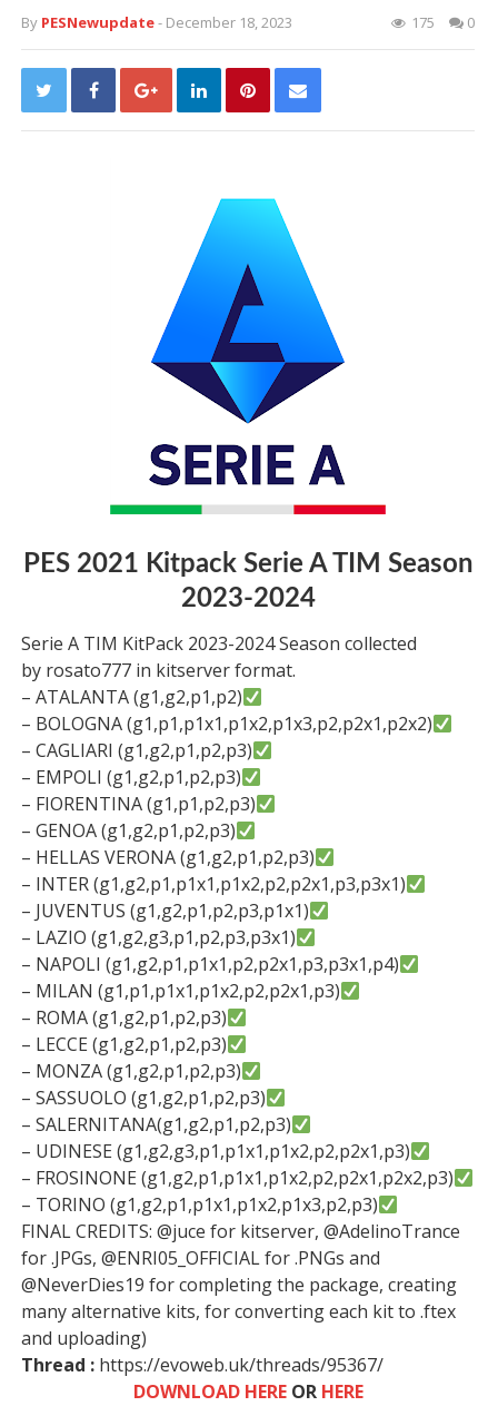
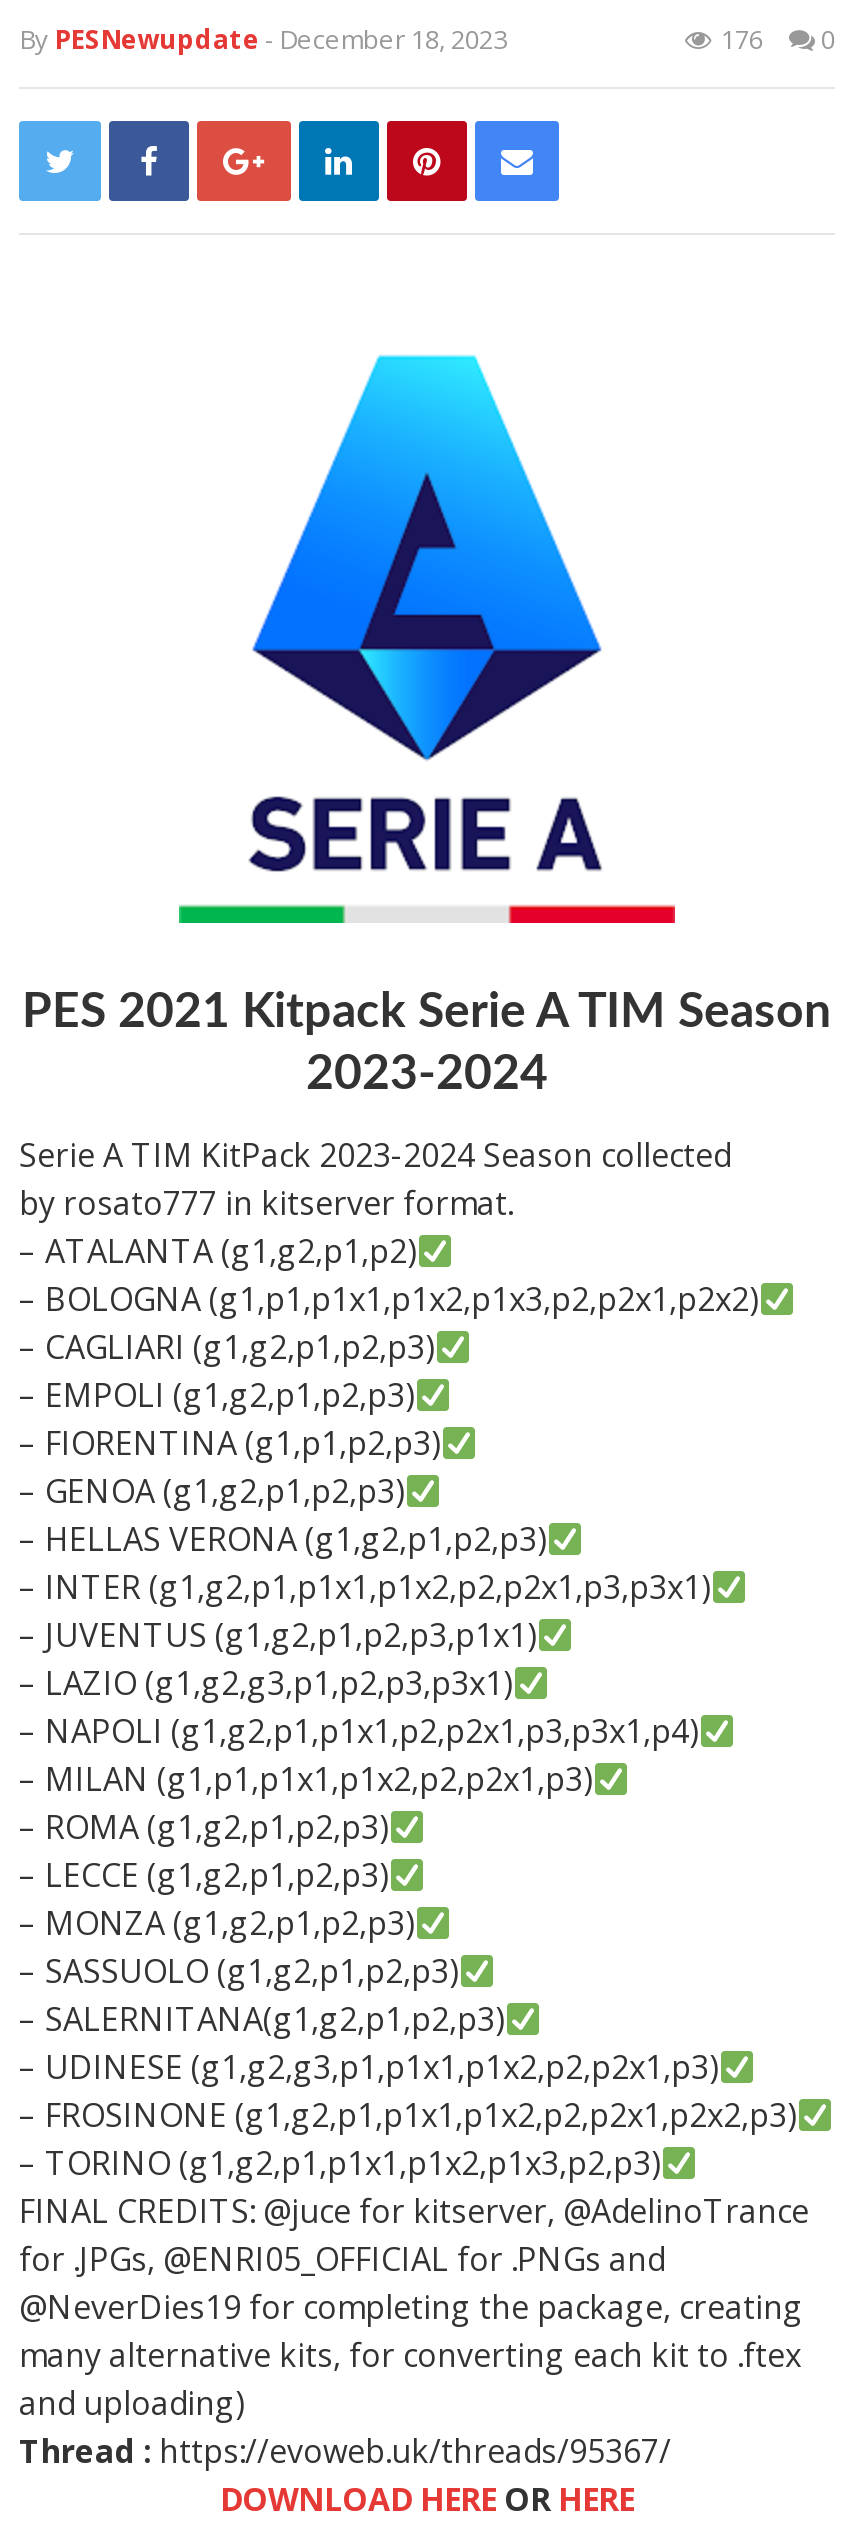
[411,12,475,32] 175 0 -> [721,21,835,57] 176 0

